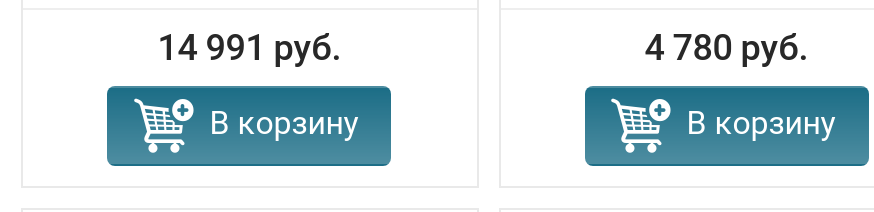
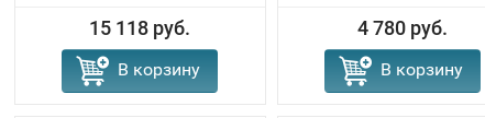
[157,27,341,69] 14 991 руб. -> [89,17,190,40] 15 118 руб.

